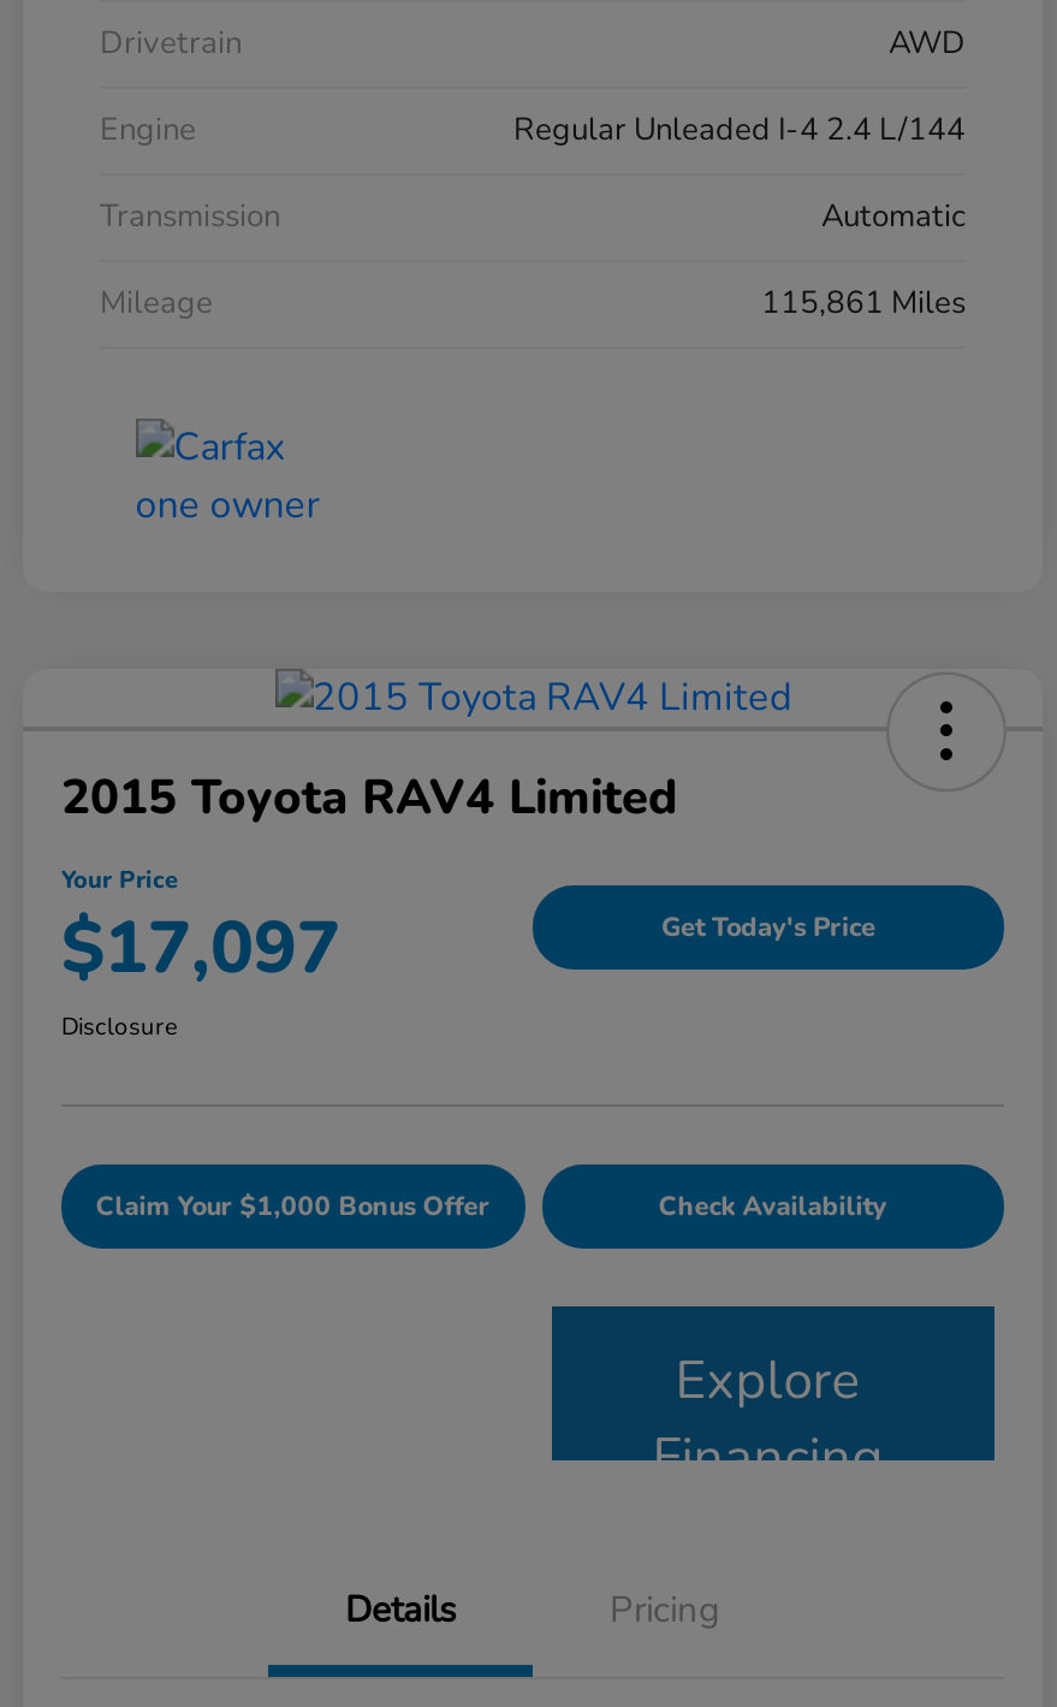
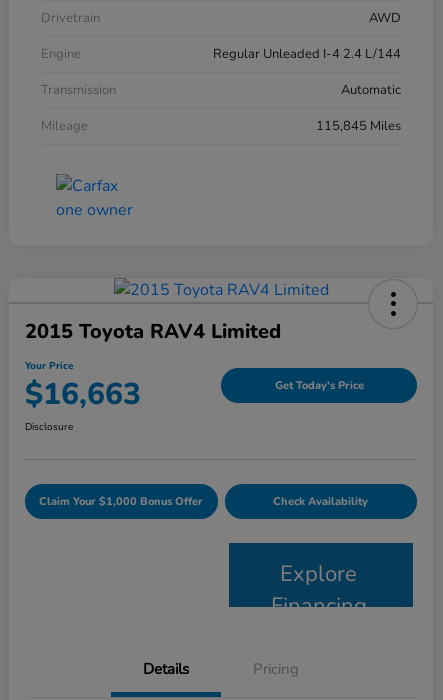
[761,282,966,325] 115,861 Miles -> [316,117,401,135] 115,845 Miles
[61,900,340,999] $17,097 -> [25,374,141,415] $16,663

